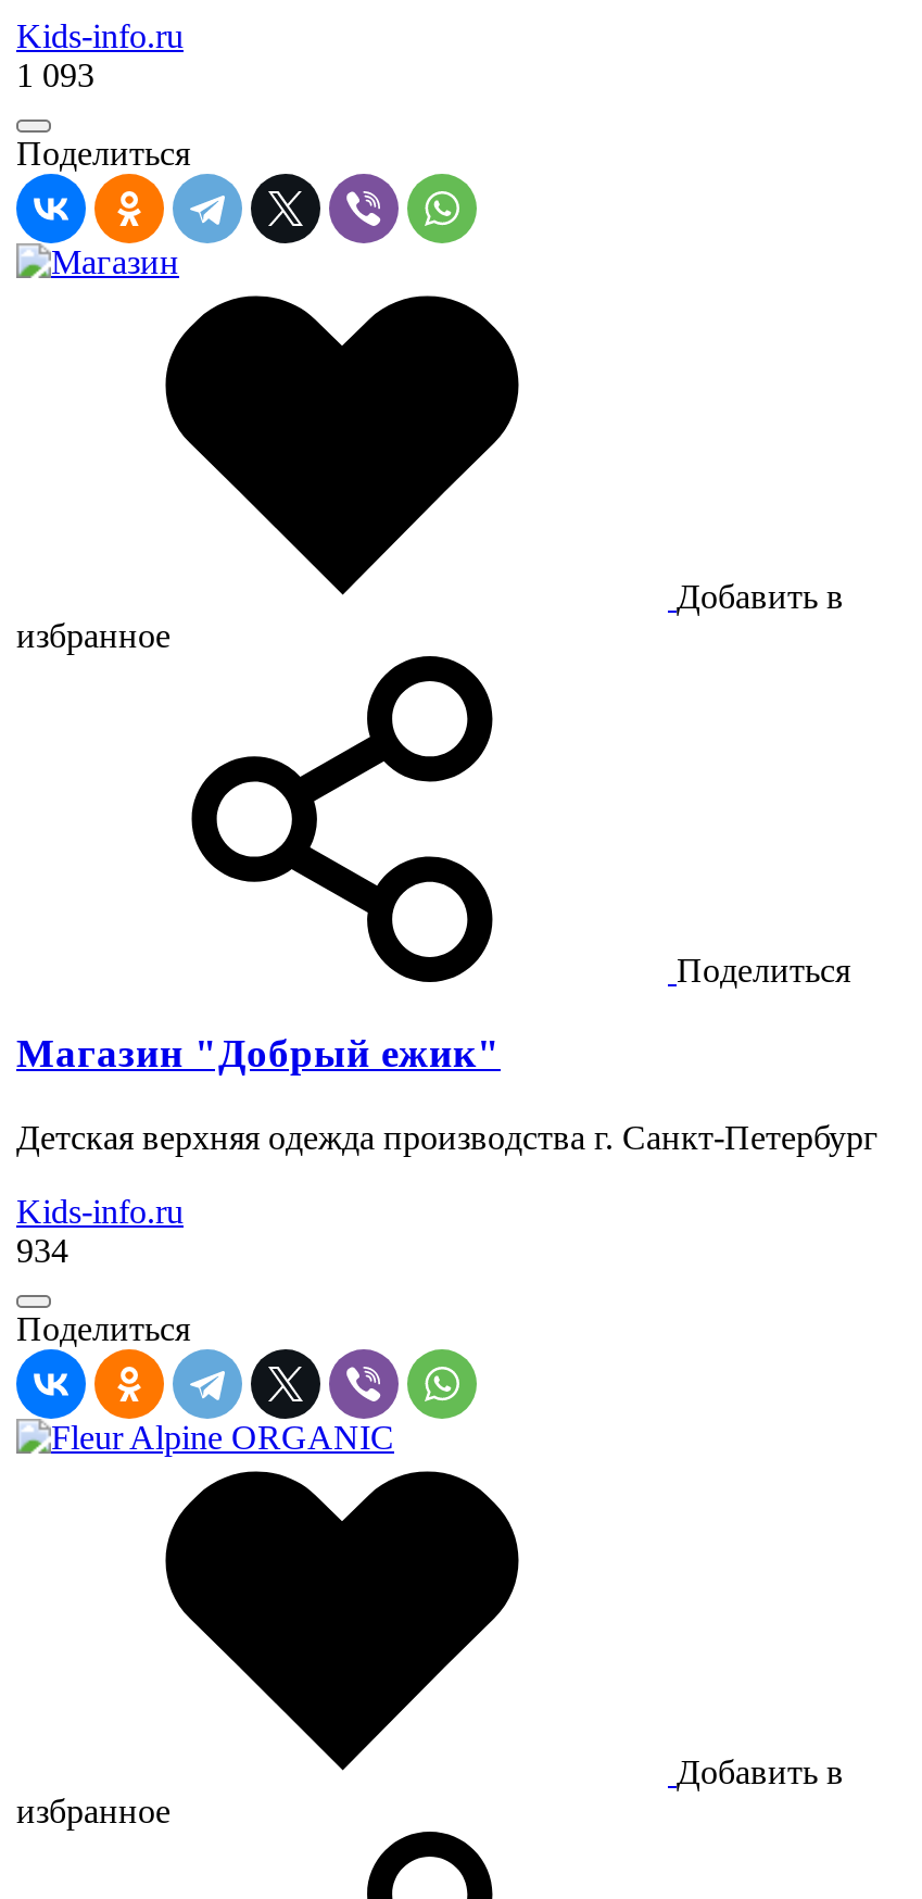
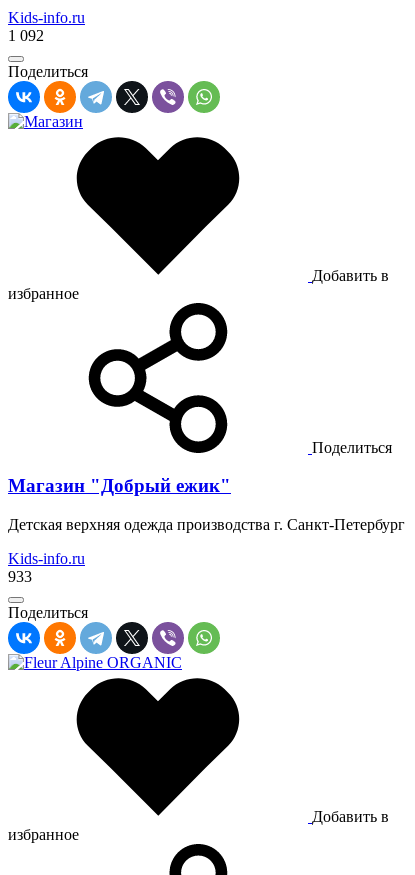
[16,56,94,93] 1 093 -> [8,27,44,44] 1 092
[16,1232,68,1269] 934 -> [8,568,32,585] 933

